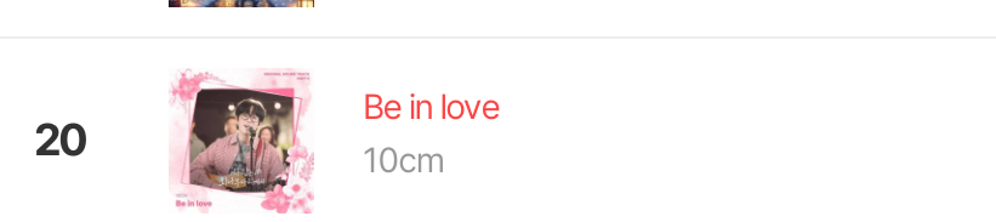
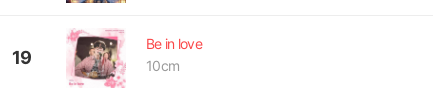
[34,114,85,165] 20 -> [11,47,30,68] 19

